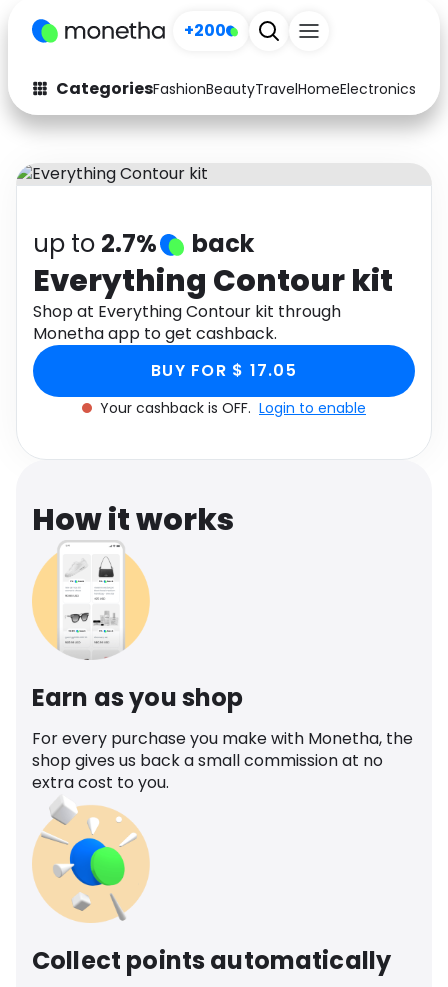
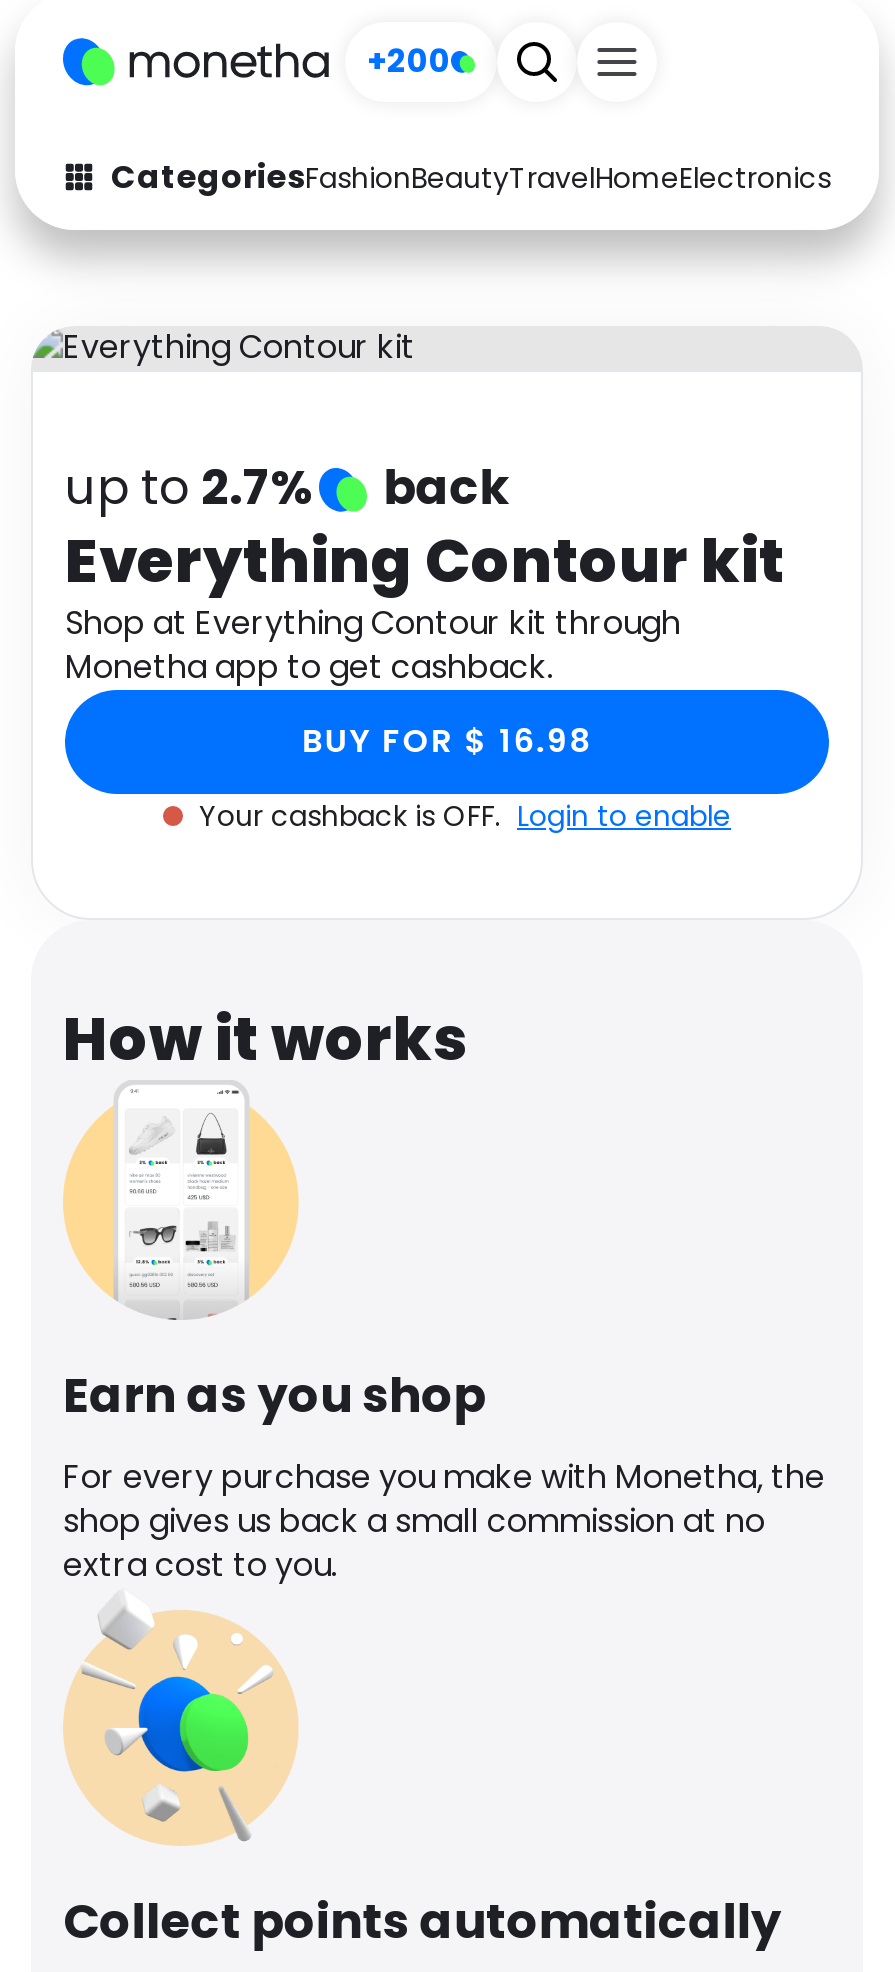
[151,359,297,382] BUY FOR $ 17.05 -> [302,718,592,764] BUY FOR $ 16.98

